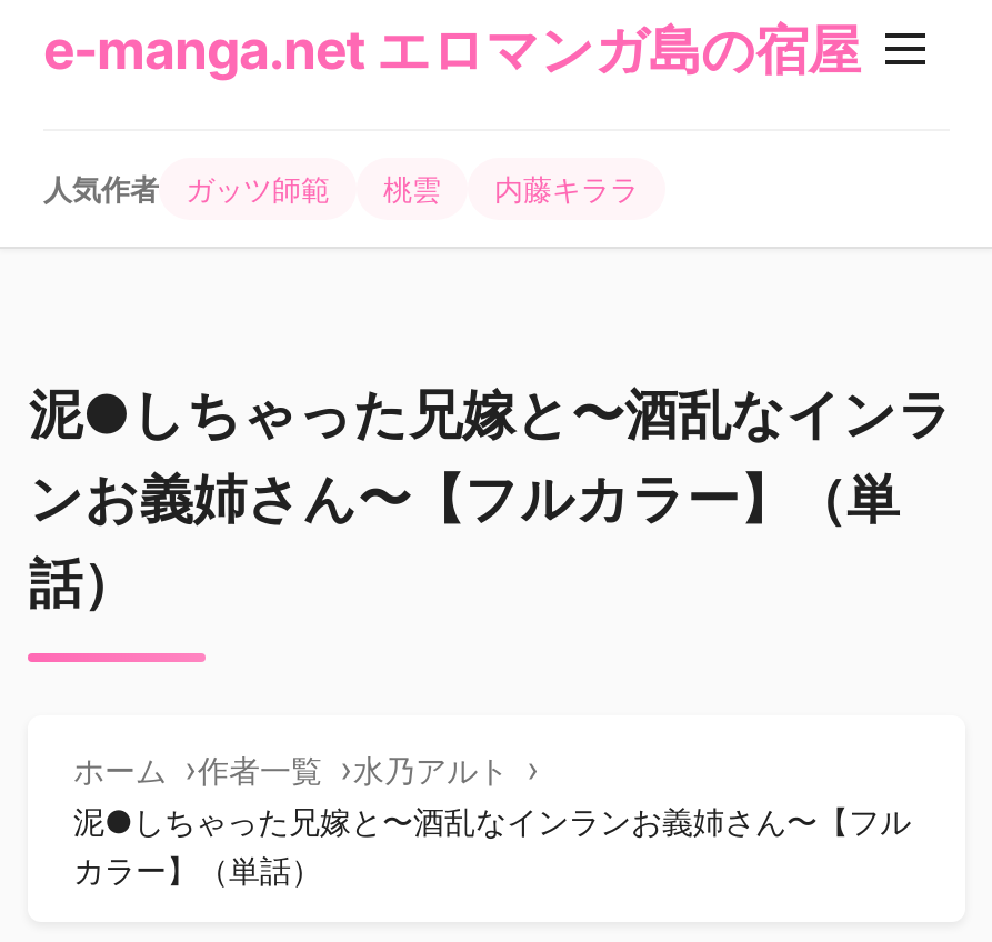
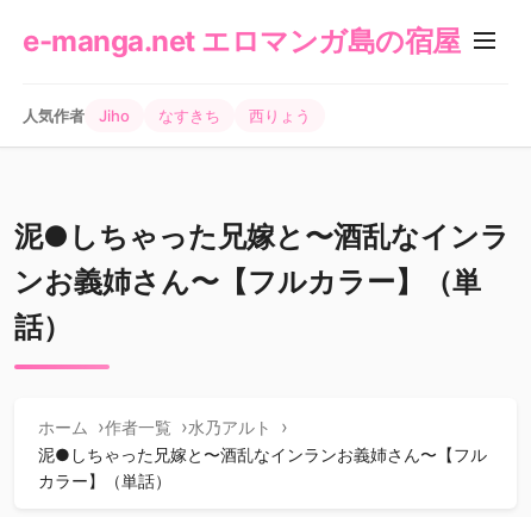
[186,171,639,207] ガッツ師範 | 桃雲 | 内藤キララ -> [99,106,311,125] Jiho | なすきち | 西りょう

